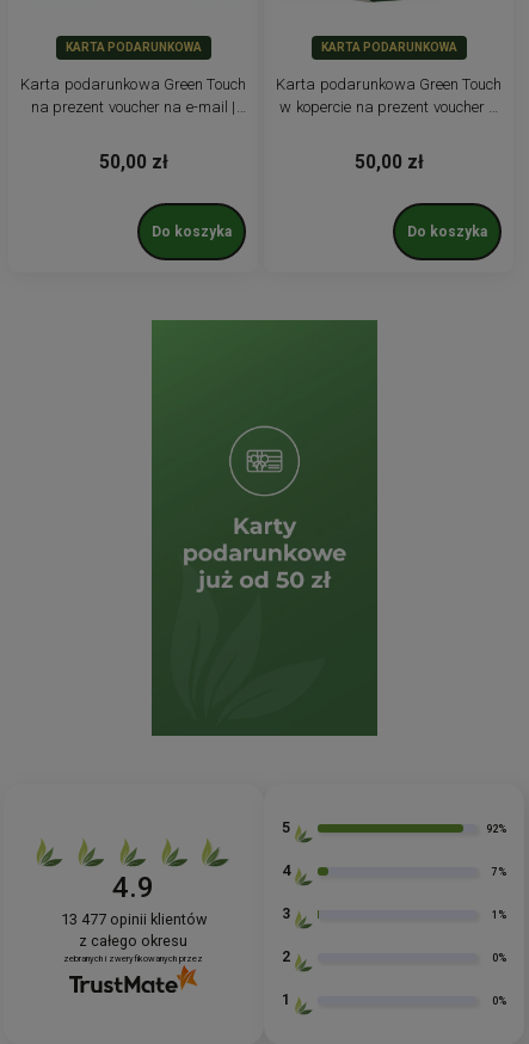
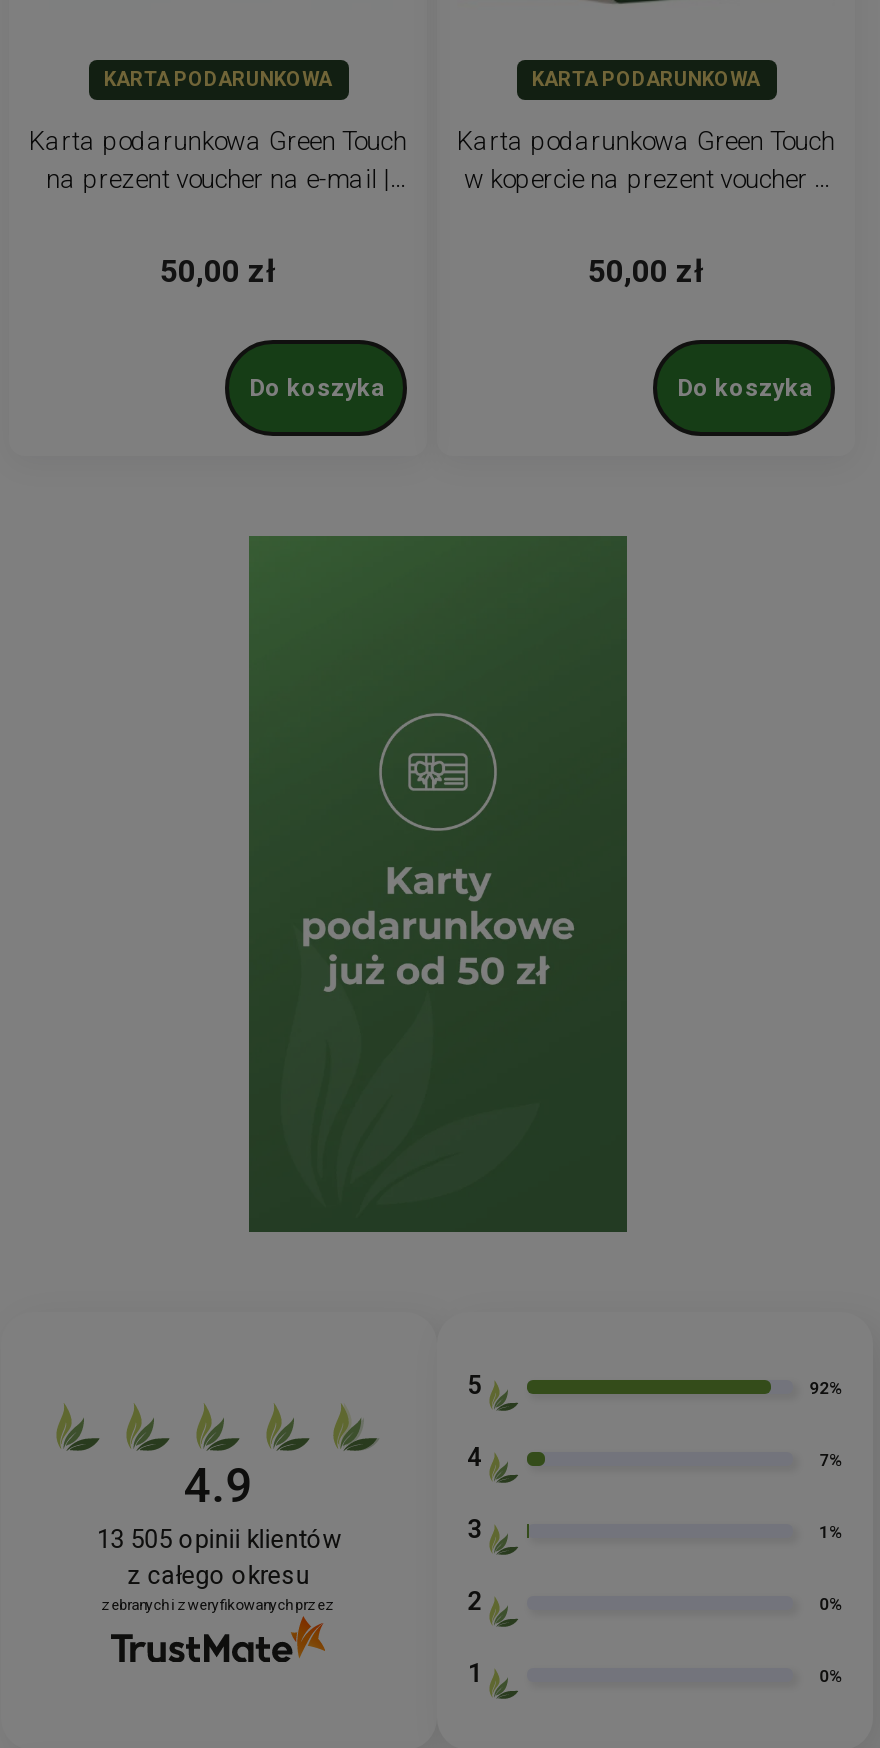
[61,910,206,928] 13 477 opinii klientów -> [97,1524,341,1554] 13 505 opinii klientów

